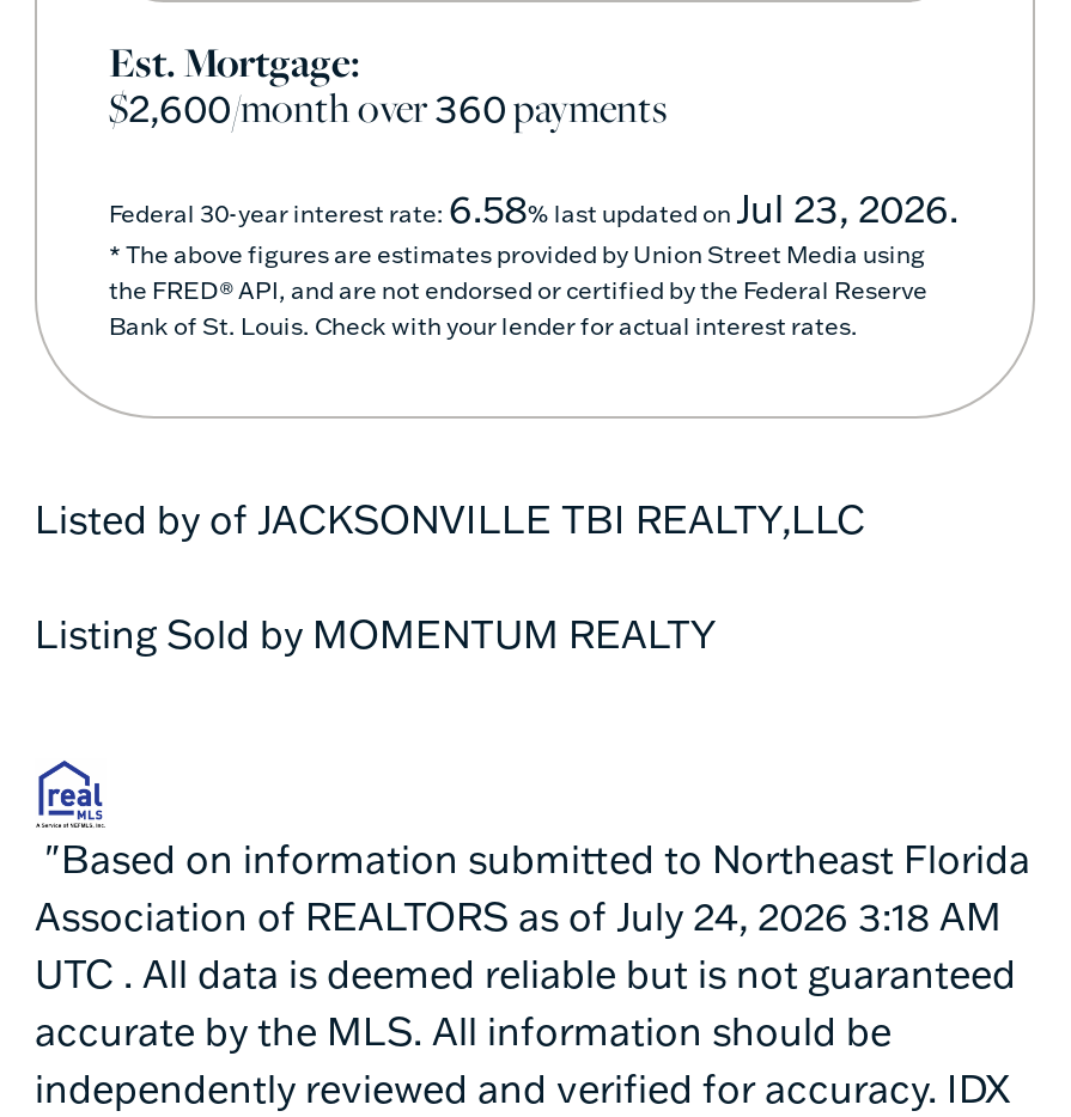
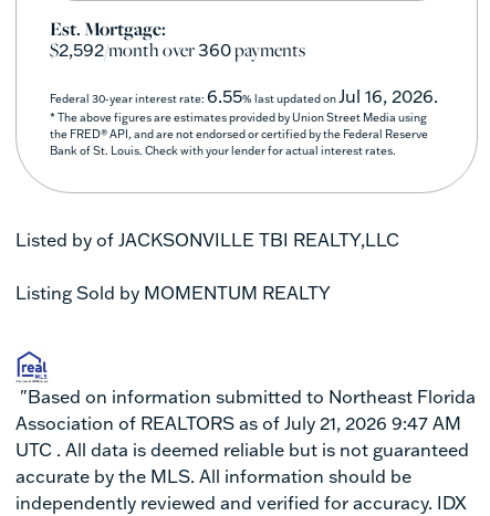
[109,78,667,136] $2,600/month over360payments -> [50,36,305,63] $2,592/month over360payments
[109,183,959,231] Federal 30-year interest rate: 6.58% last updated on Jul 23, 2026. -> [50,85,438,107] Federal 30-year interest rate: 6.55% last updated on Jul 16, 2026.
[35,891,1002,939] Association of REALTORS as of July 24, 2026 3:18 AM -> [15,412,461,434] Association of REALTORS as of July 21, 2026 9:47 AM

